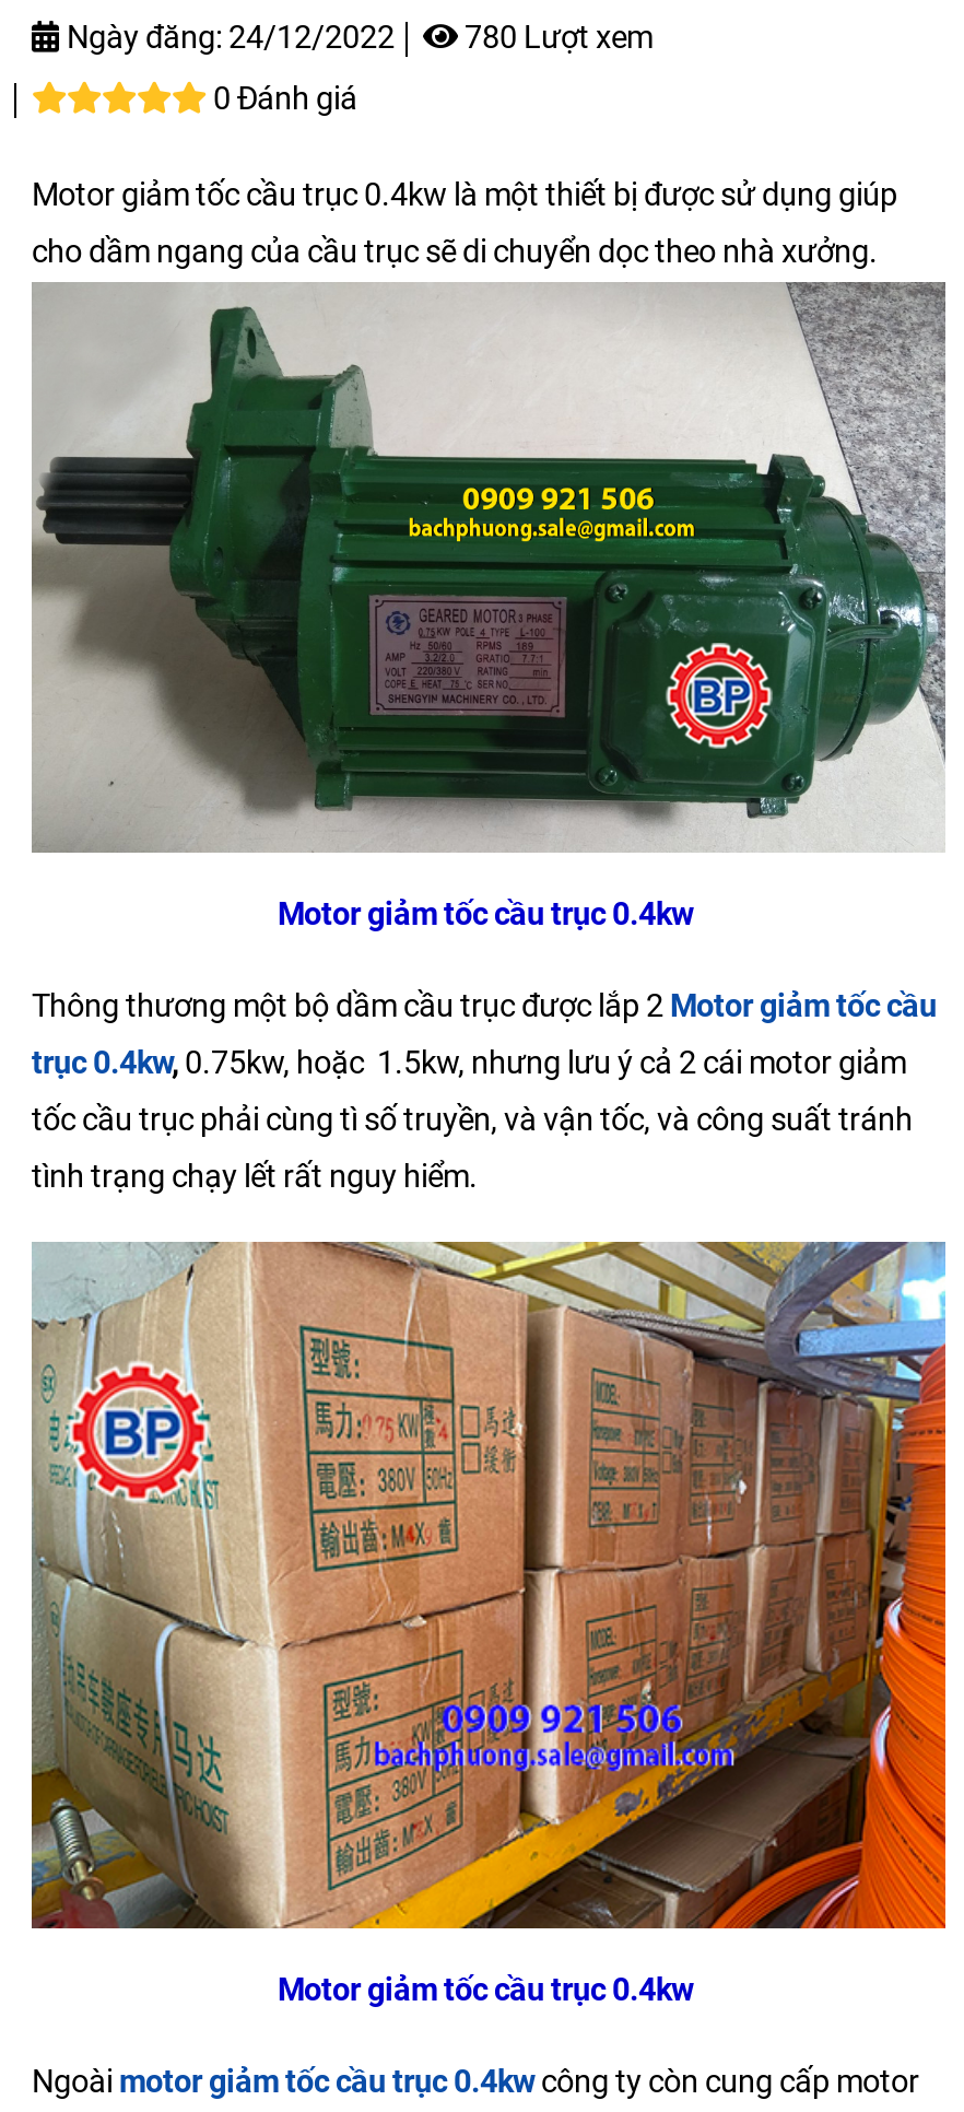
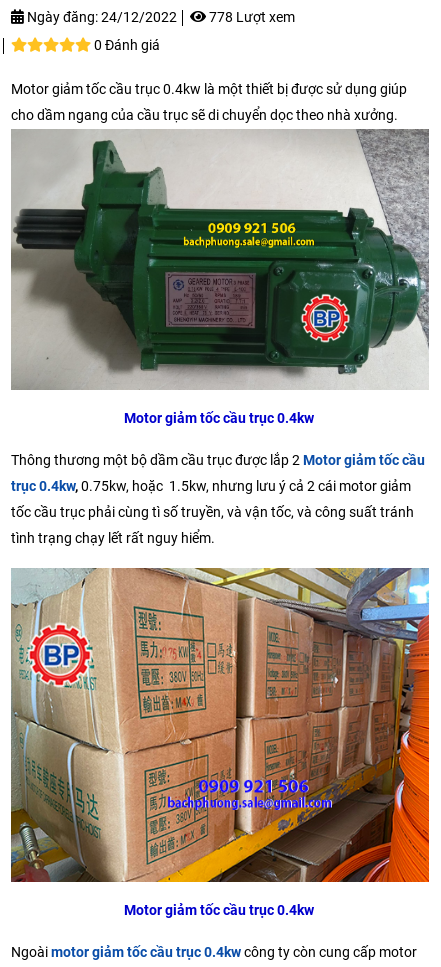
[60,20,653,57] Ngày đăng: 24/12/2022 780 Lượt xem -> [24,9,295,26] Ngày đăng: 24/12/2022 778 Lượt xem

